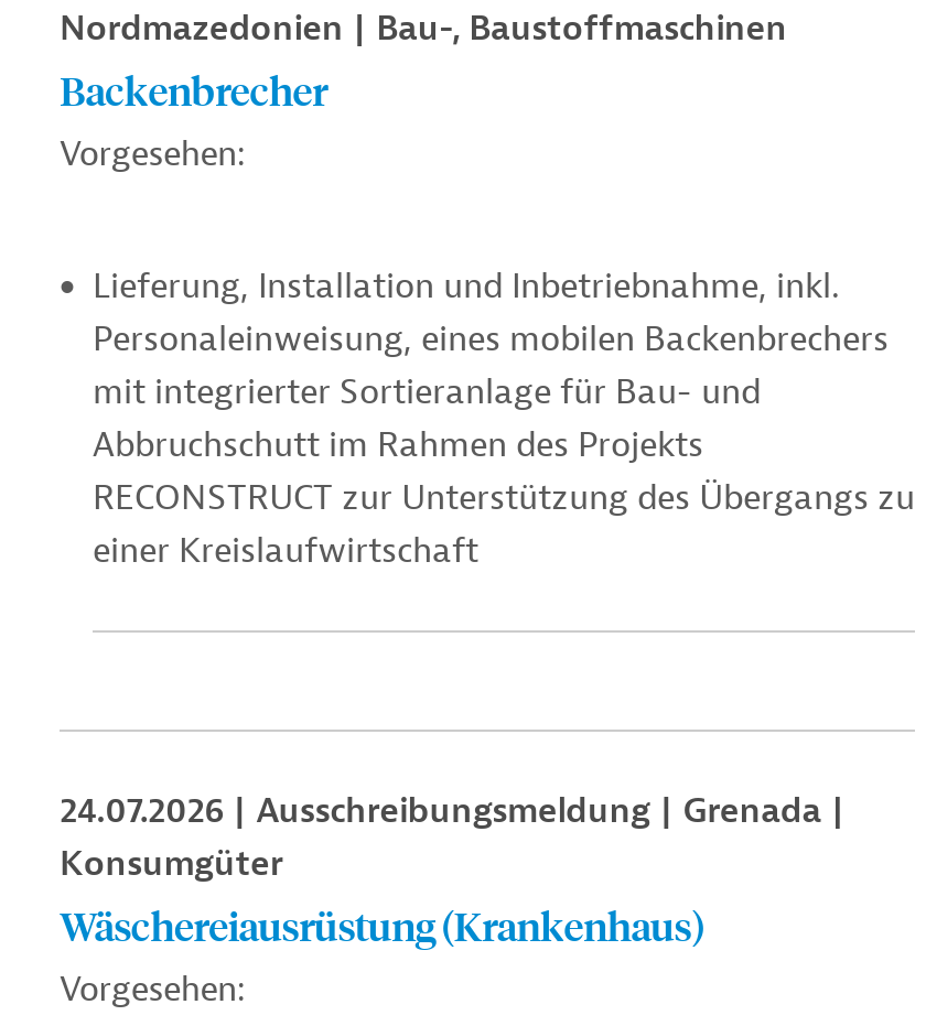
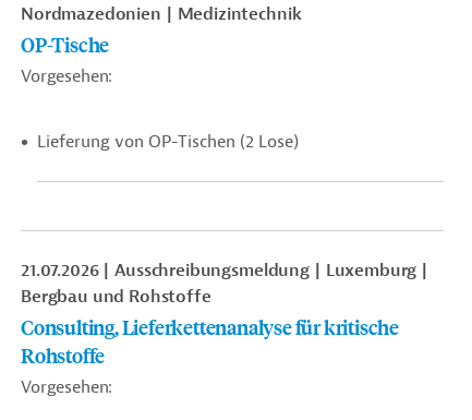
[60,7,787,117] Bau-, Baustoffmaschinen | Backenbrecher -> [21,3,301,58] Medizintechnik | OP-Tische
[93,264,915,573] Lieferung, Installation und Inbetriebnahme, inkl. | Personaleinweisung, eines mobilen Backenbrechers | mit integrierter Sortieranlage für Bau- und | Abbruchschutt im Rahmen des Projekts | RECONSTRUCT zur Unterstützung des Übergangs zu | einer Kreislaufwirtschaft -> [37,131,299,153] Lieferung von OP-Tischen (2 Lose)
[60,789,224,833] 24.07.2026 -> [21,260,99,281] 21.07.2026
[60,789,821,952] Grenada | Konsumgüter | Wäschereiausrüstung (Krankenhaus) -> [21,260,417,369] Luxemburg | Bergbau und Rohstoffe | Consulting, Lieferkettenanalyse für kritische | Rohstoffe
moved [256,789,650,833] -> [115,260,309,281]: Ausschreibungsmeldung

